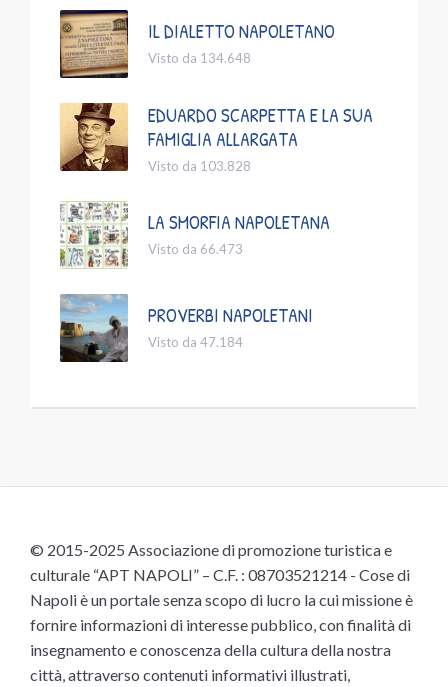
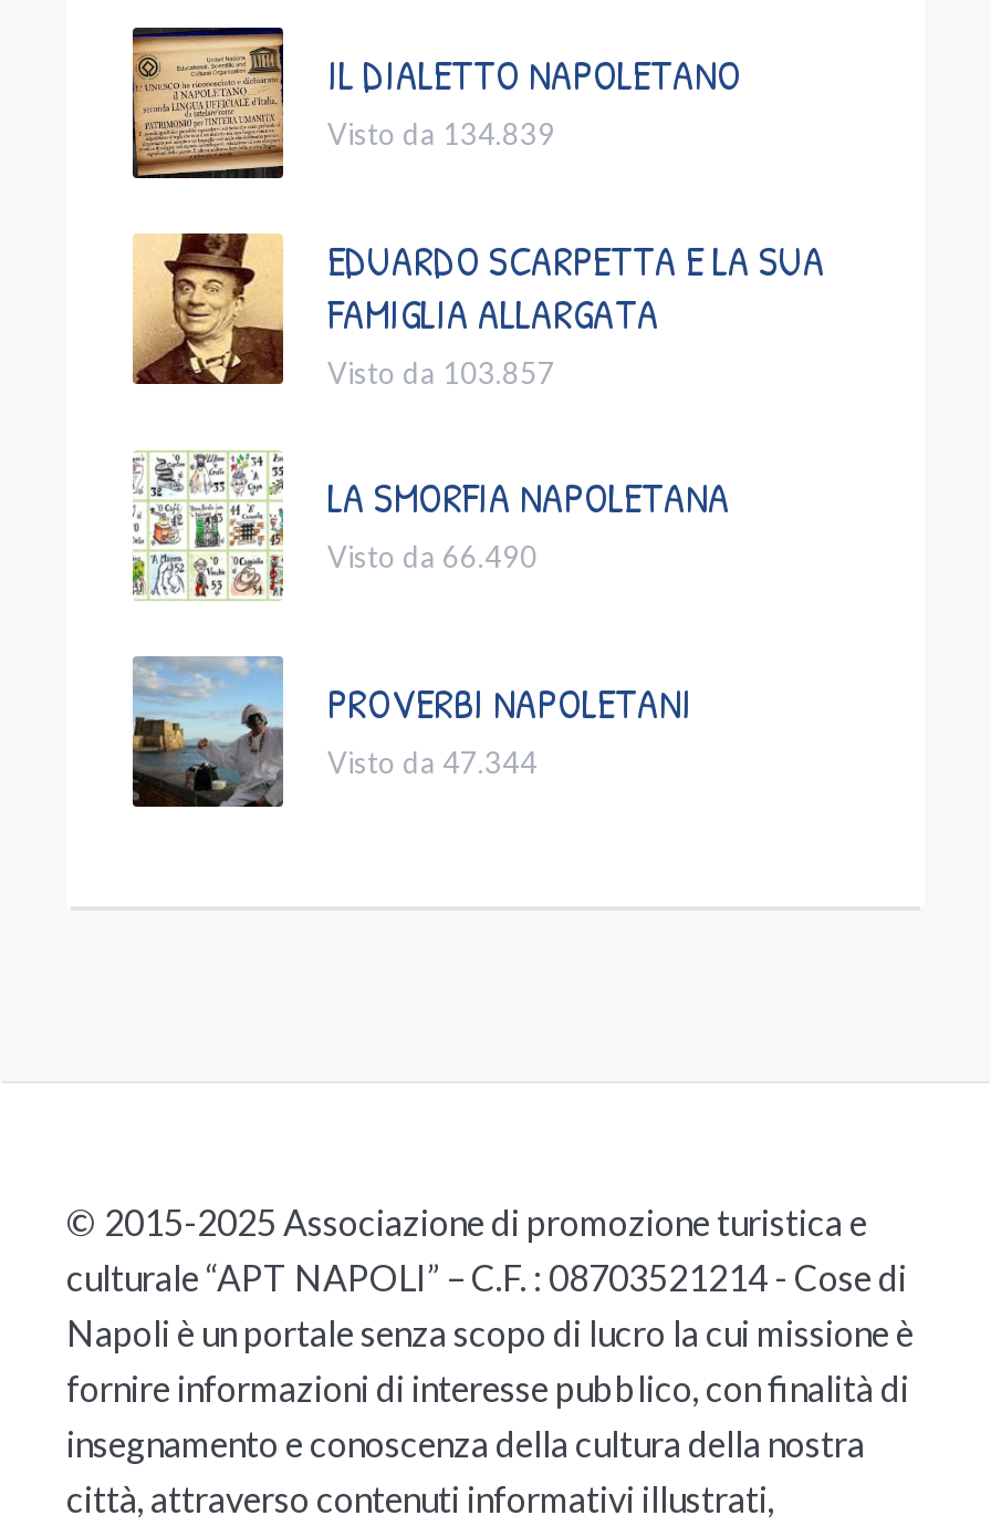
[148,50,251,66] Visto da 134.648 -> [327,116,555,151] Visto da 134.839
[148,158,251,174] Visto da 103.828 -> [327,355,555,390] Visto da 103.857
[148,241,243,257] Visto da 66.473 -> [327,538,538,574] Visto da 66.490
[148,334,243,350] Visto da 47.184 -> [327,744,538,780] Visto da 47.344

